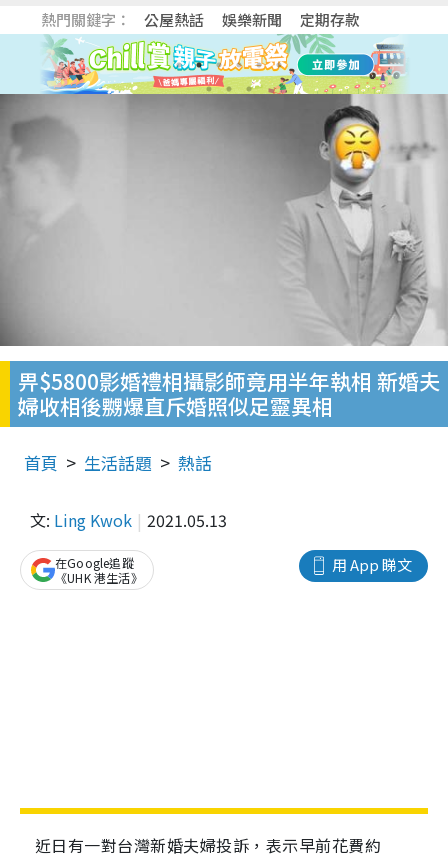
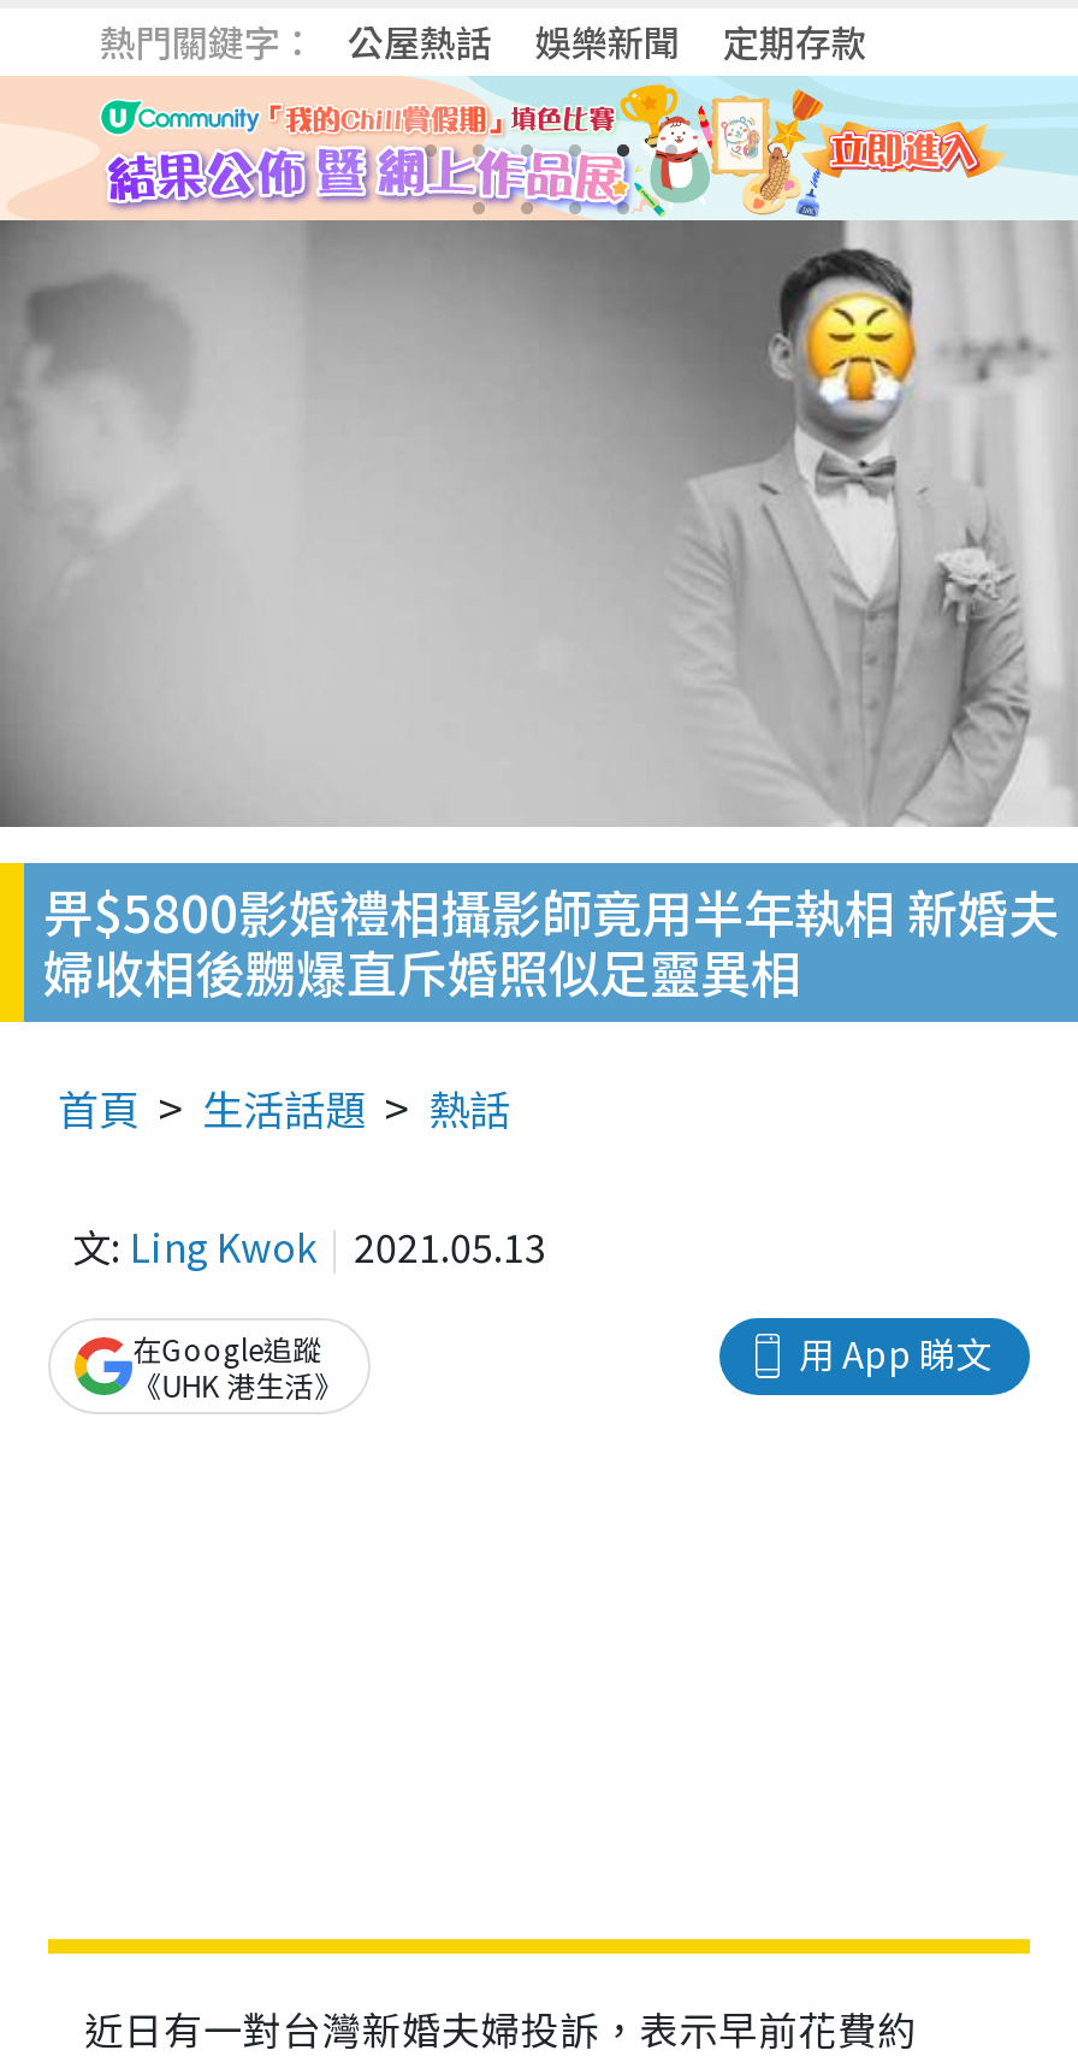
[3,34,417,95] [image] -> [7,76,1006,223] [image]

